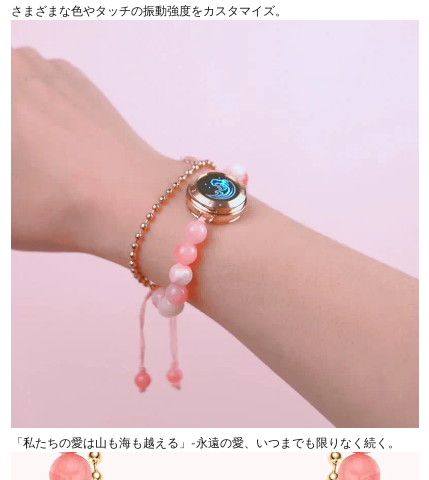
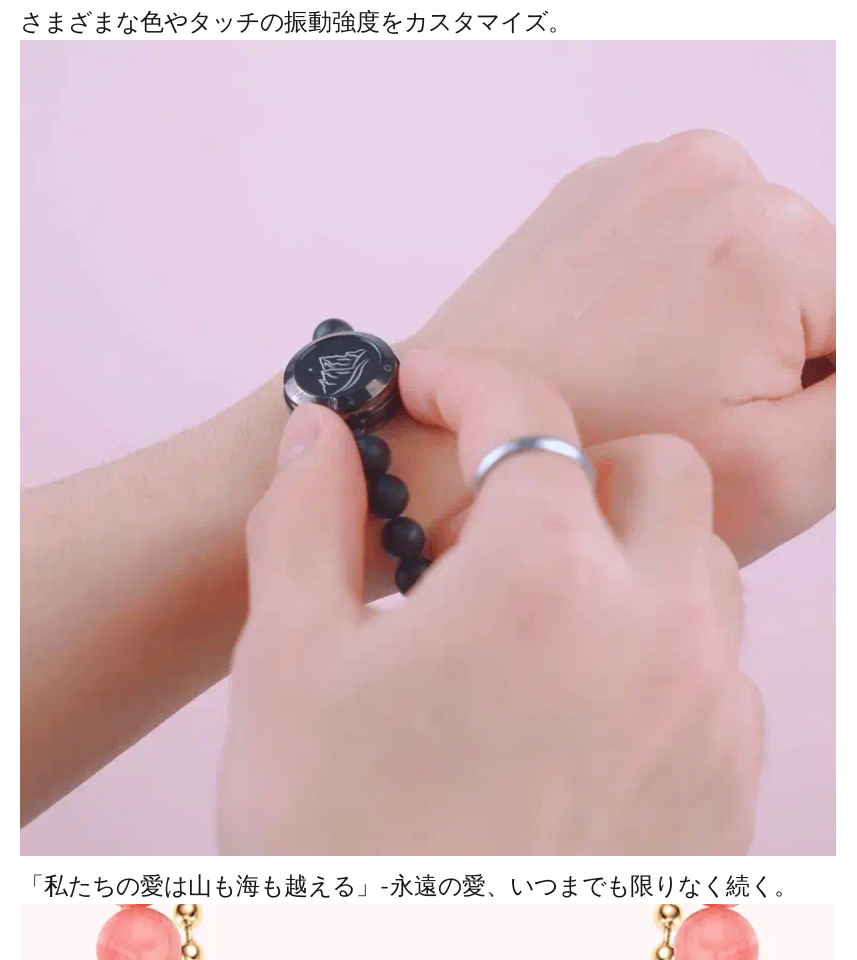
[10,25,419,428] [image] -> [20,96,838,856] [image]

